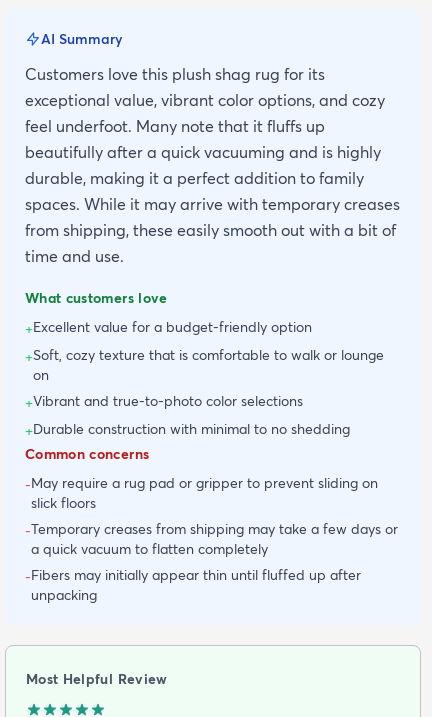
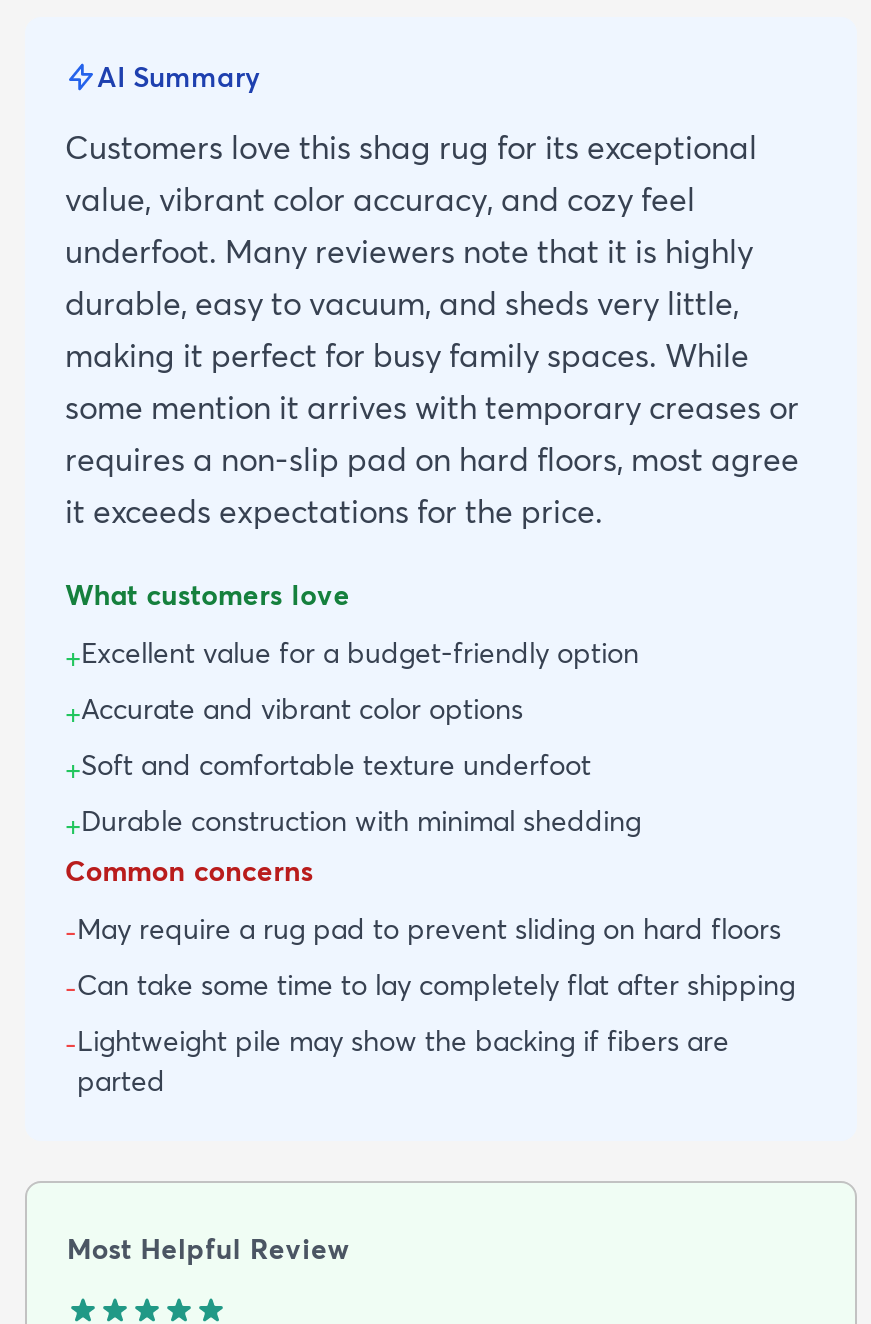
[25,63,400,265] Customers love this plush shag rug for its | exceptional value, vibrant color options, and cozy | feel underfoot. Many note that it fluffs up | beautifully after a quick vacuuming and is highly | durable, making it a perfect addition to family | spaces. While it may arrive with temporary creases | from shipping, these easily smooth out with a bit of | time and use. -> [65,126,799,530] Customers love this shag rug for its exceptional | value, vibrant color accuracy, and cozy feel | underfoot. Many reviewers note that it is highly | durable, easy to vacuum, and sheds very little, | making it perfect for busy family spaces. While | some mention it arrives with temporary creases or | requires a non-slip pad on hard floors, most agree | it exceeds expectations for the price.
[25,345,384,439] +Soft, cozy texture that is comfortable to walk or lounge | on | +Vibrant and true-to-photo color selections | +Durable construction with minimal to no shedding -> [65,690,641,842] +Accurate and vibrant color options | +Soft and comfortable texture underfoot | +Durable construction with minimal shedding
[25,473,398,603] -May require a rug pad or gripper to prevent sliding on | slick floors | -Temporary creases from shipping may take a few days or | a quick vacuum to flatten completely | -Fibers may initially appear thin until fluffed up after | unpacking -> [65,910,795,1098] -May require a rug pad to prevent sliding on hard floors | -Can take some time to lay completely flat after shipping | -Lightweight pile may show the backing if fibers are | parted

